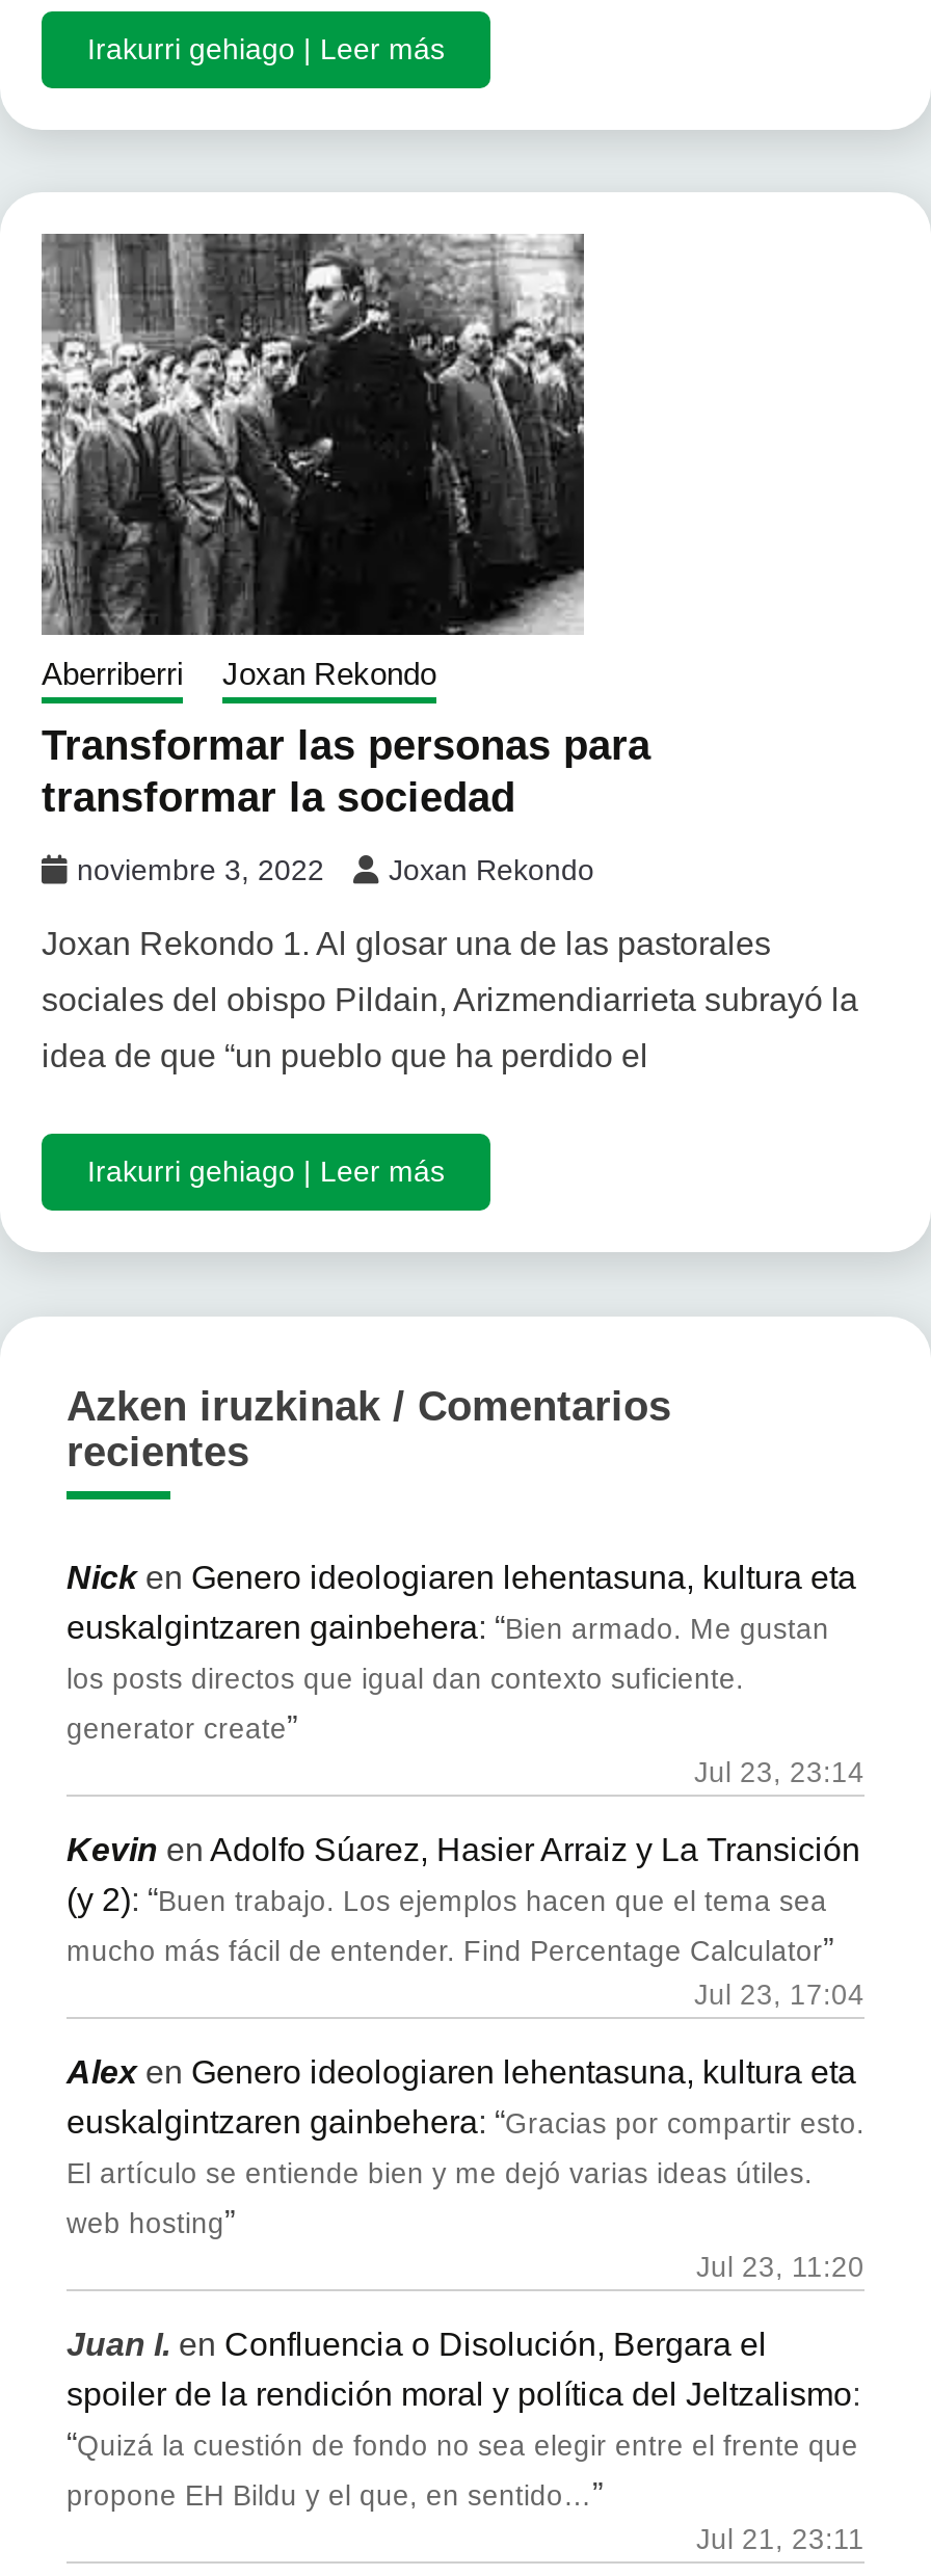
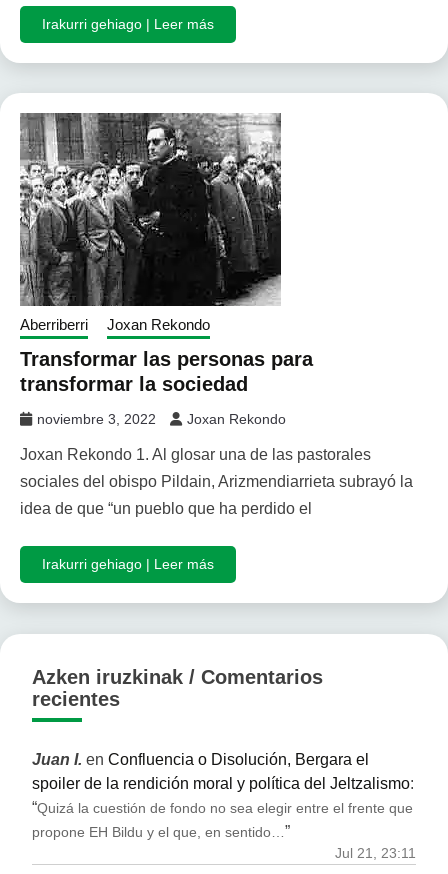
[66,1561,864,2283] Nick en Genero ideologiaren lehentasuna, kultura eta | euskalgintzaren gainbehera: “Bien armado. Me gustan | los posts directos que igual dan contexto suficiente. | generator create” | Jul 23, 23:14 | Kevin en Adolfo Súarez, Hasier Arraiz y La Transición | (y 2): “Buen trabajo. Los ejemplos hacen que el tema sea | mucho más fácil de entender. Find Percentage Calculator” | Jul 23, 17:04 | Alex en Genero ideologiaren lehentasuna, kultura eta | euskalgintzaren gainbehera: “Gracias por compartir esto. | El artículo se entiende bien y me dejó varias ideas útiles. | web hosting” | Jul 23, 11:20 -> none

